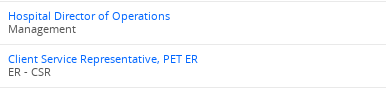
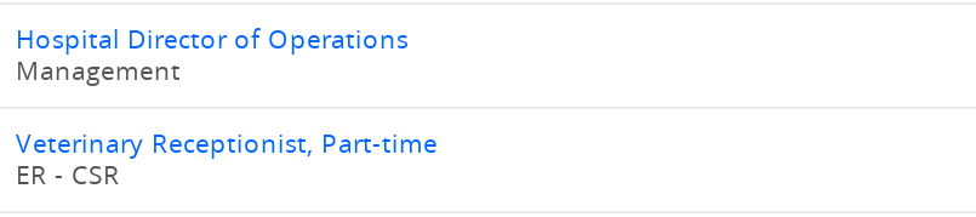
[8,52,198,66] Client Service Representative, PET ER -> [16,126,438,160] Veterinary Receptionist, Part-time

